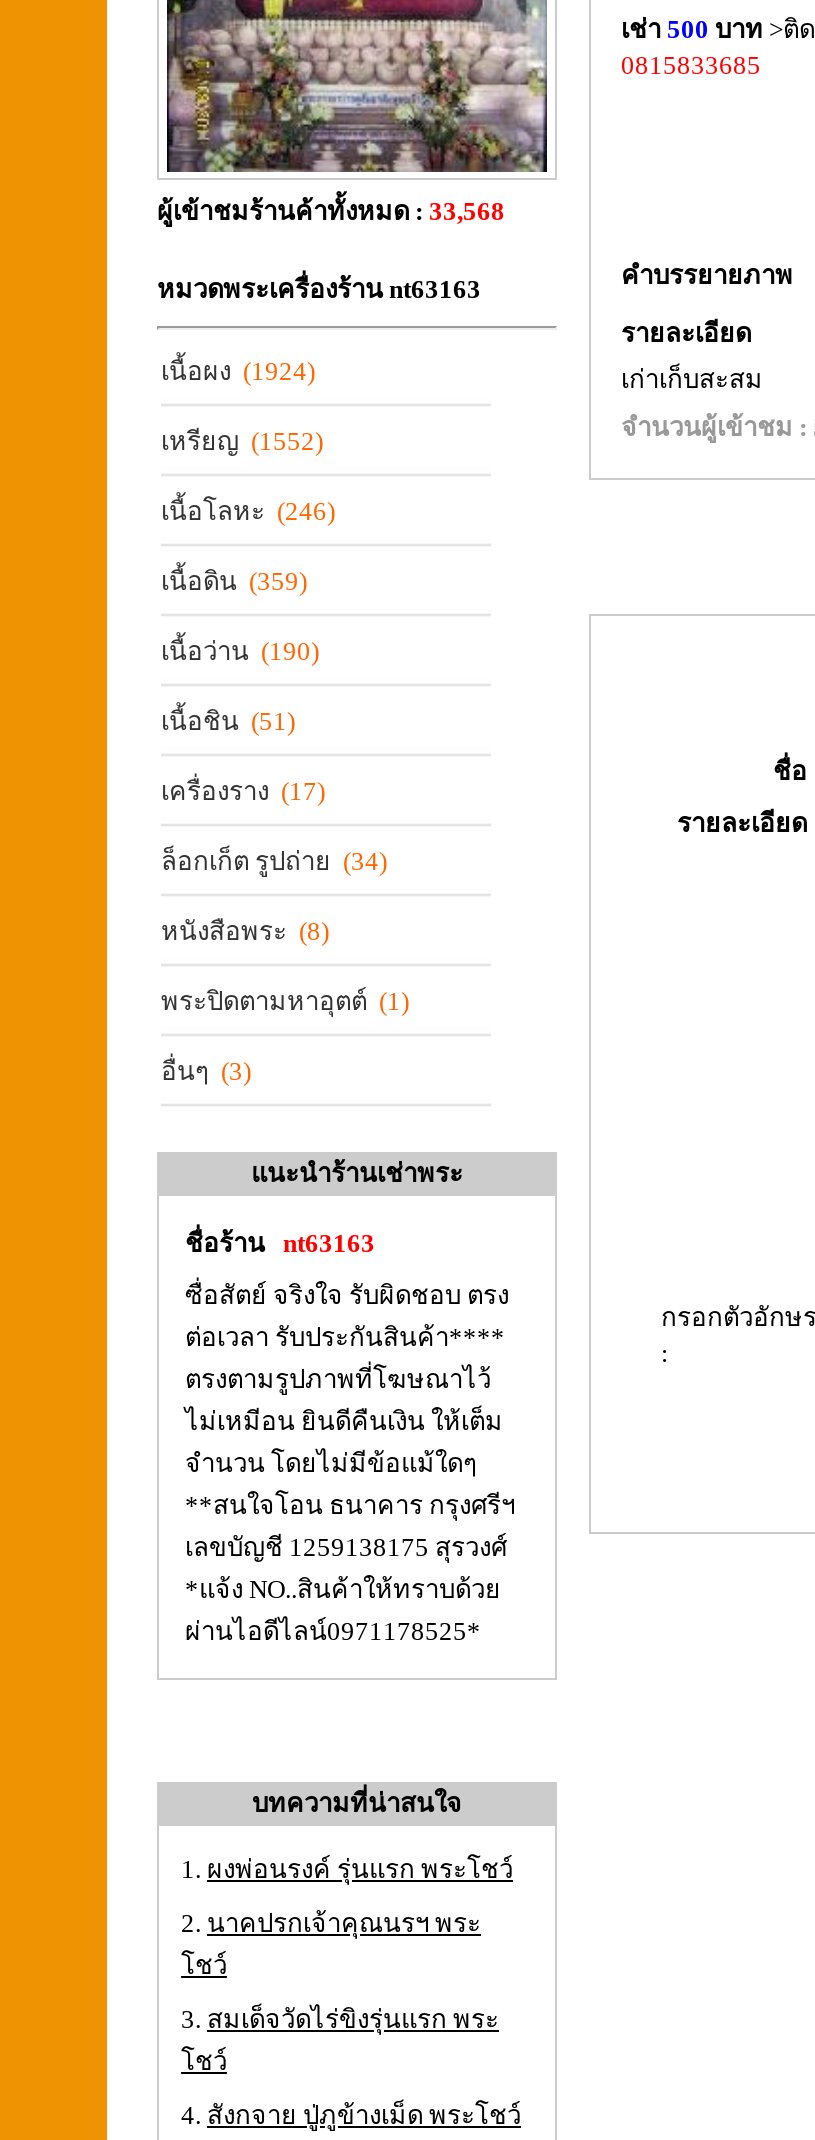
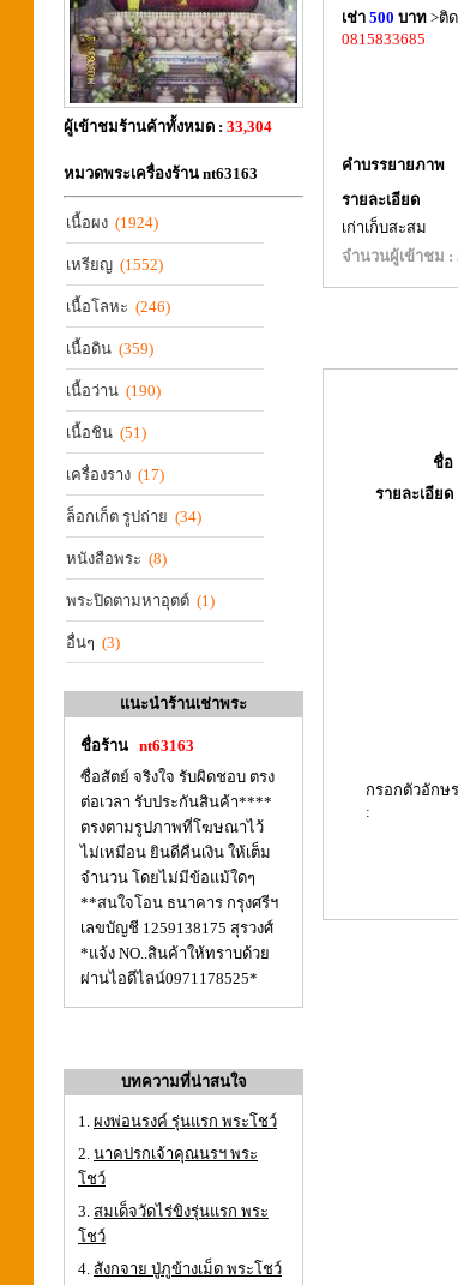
[157,196,505,226] ผู้เข้าชมร้านค้าทั้งหมด : 33,568 -> [64,118,272,136] ผู้เข้าชมร้านค้าทั้งหมด : 33,304

